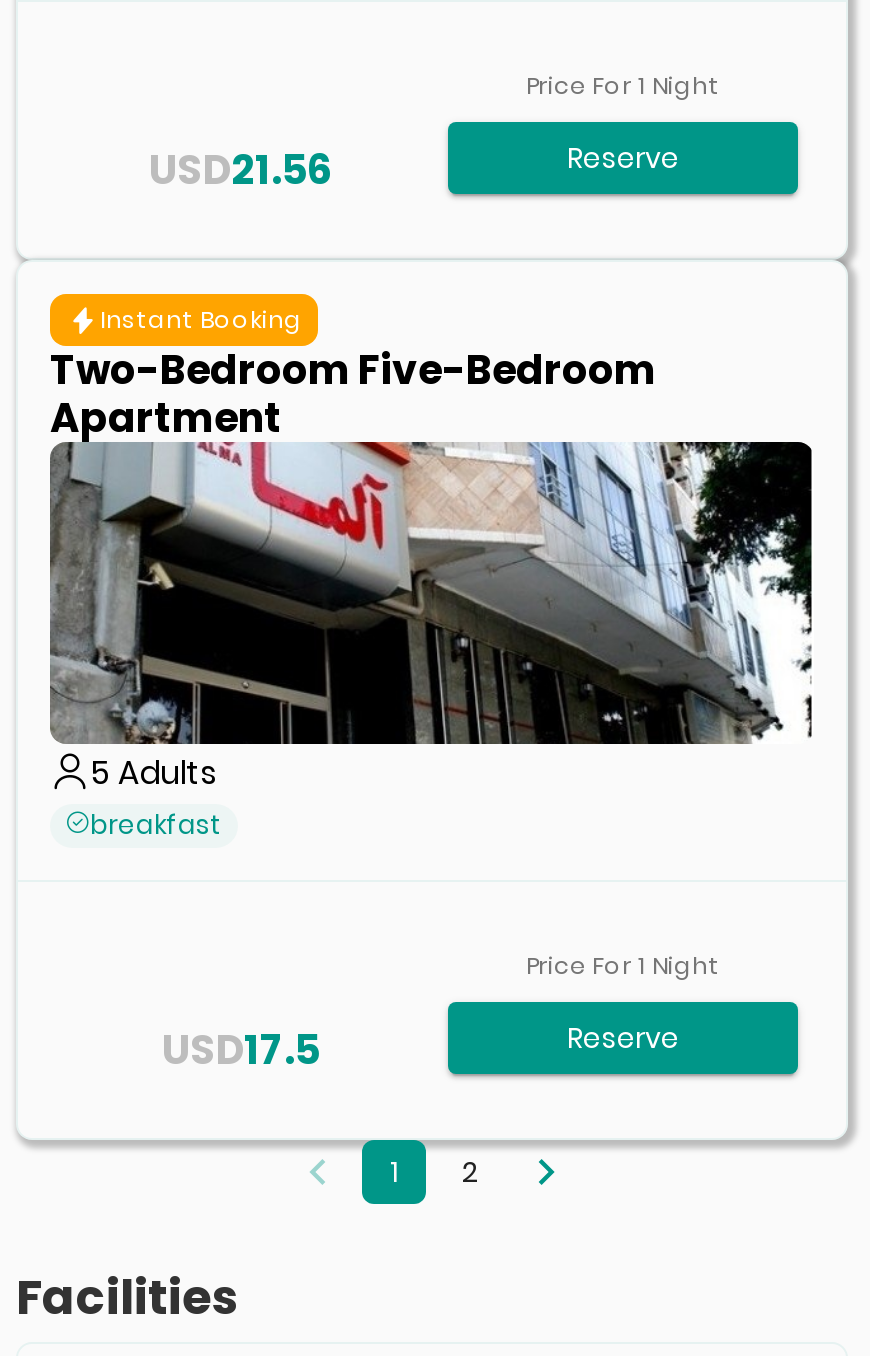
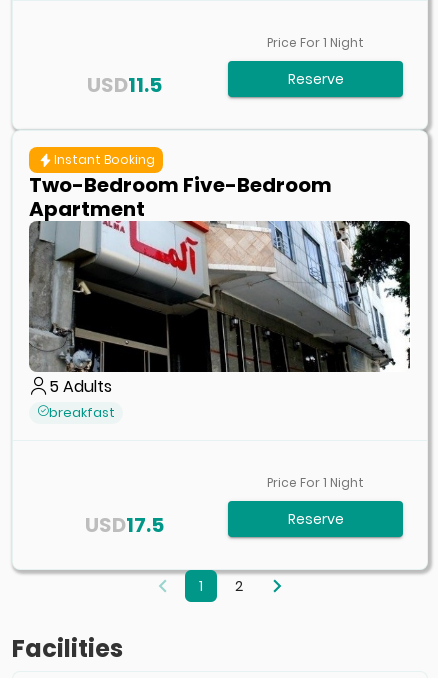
[149,142,333,198] USD 21.56 -> [87,71,162,99] USD 11.5

